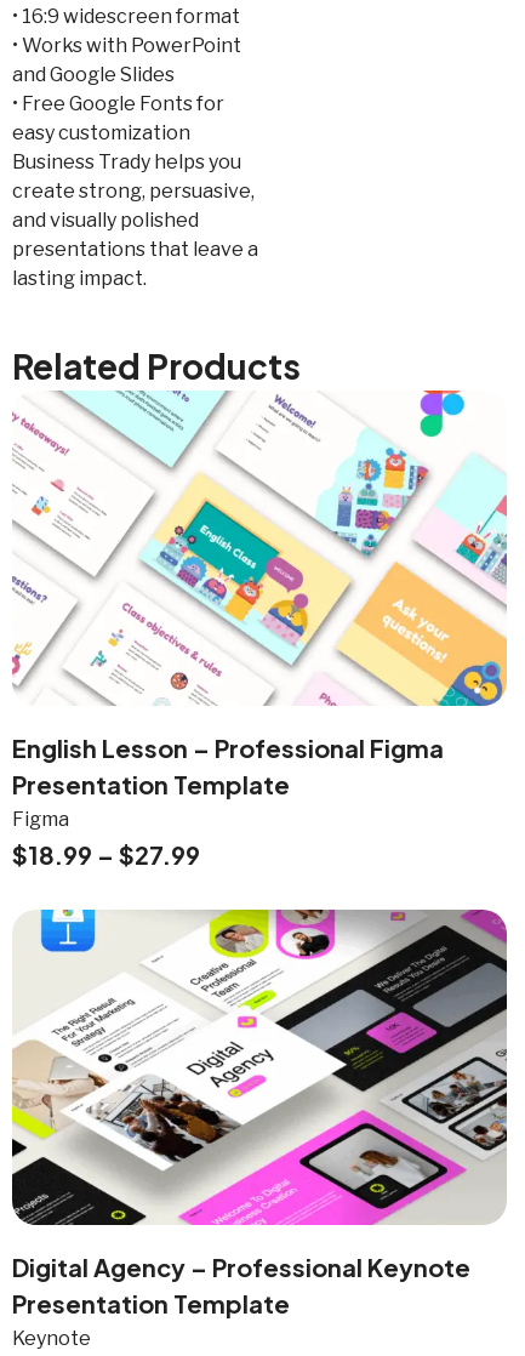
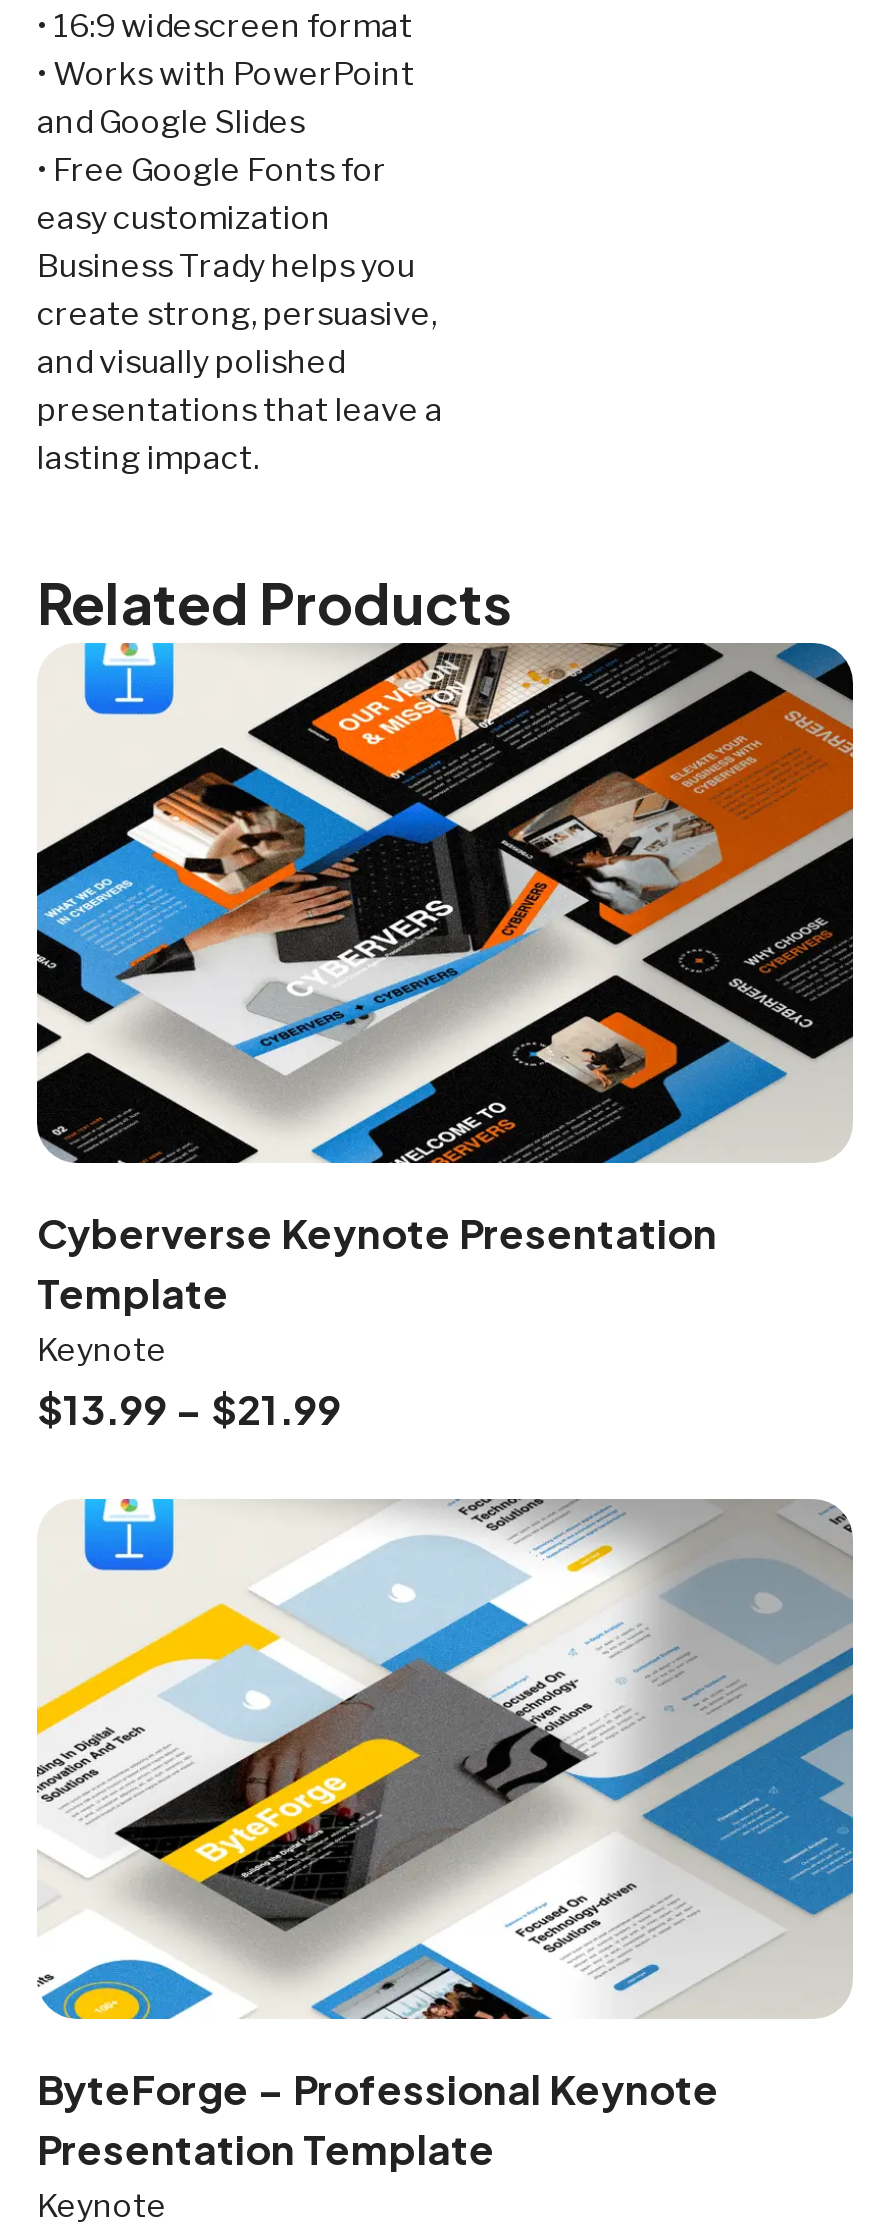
[11,389,508,869] [image] | English Lesson – Professional Figma | Presentation Template | Figma | $18.99 – $27.99 -> [35,640,855,1433] [image] | Cyberverse Keynote Presentation | Template | Keynote | $13.99 – $21.99
[11,908,508,1282] [image] | Digital Agency – Professional Keynote -> [35,1498,855,2113] [image] | ByteForge – Professional Keynote

